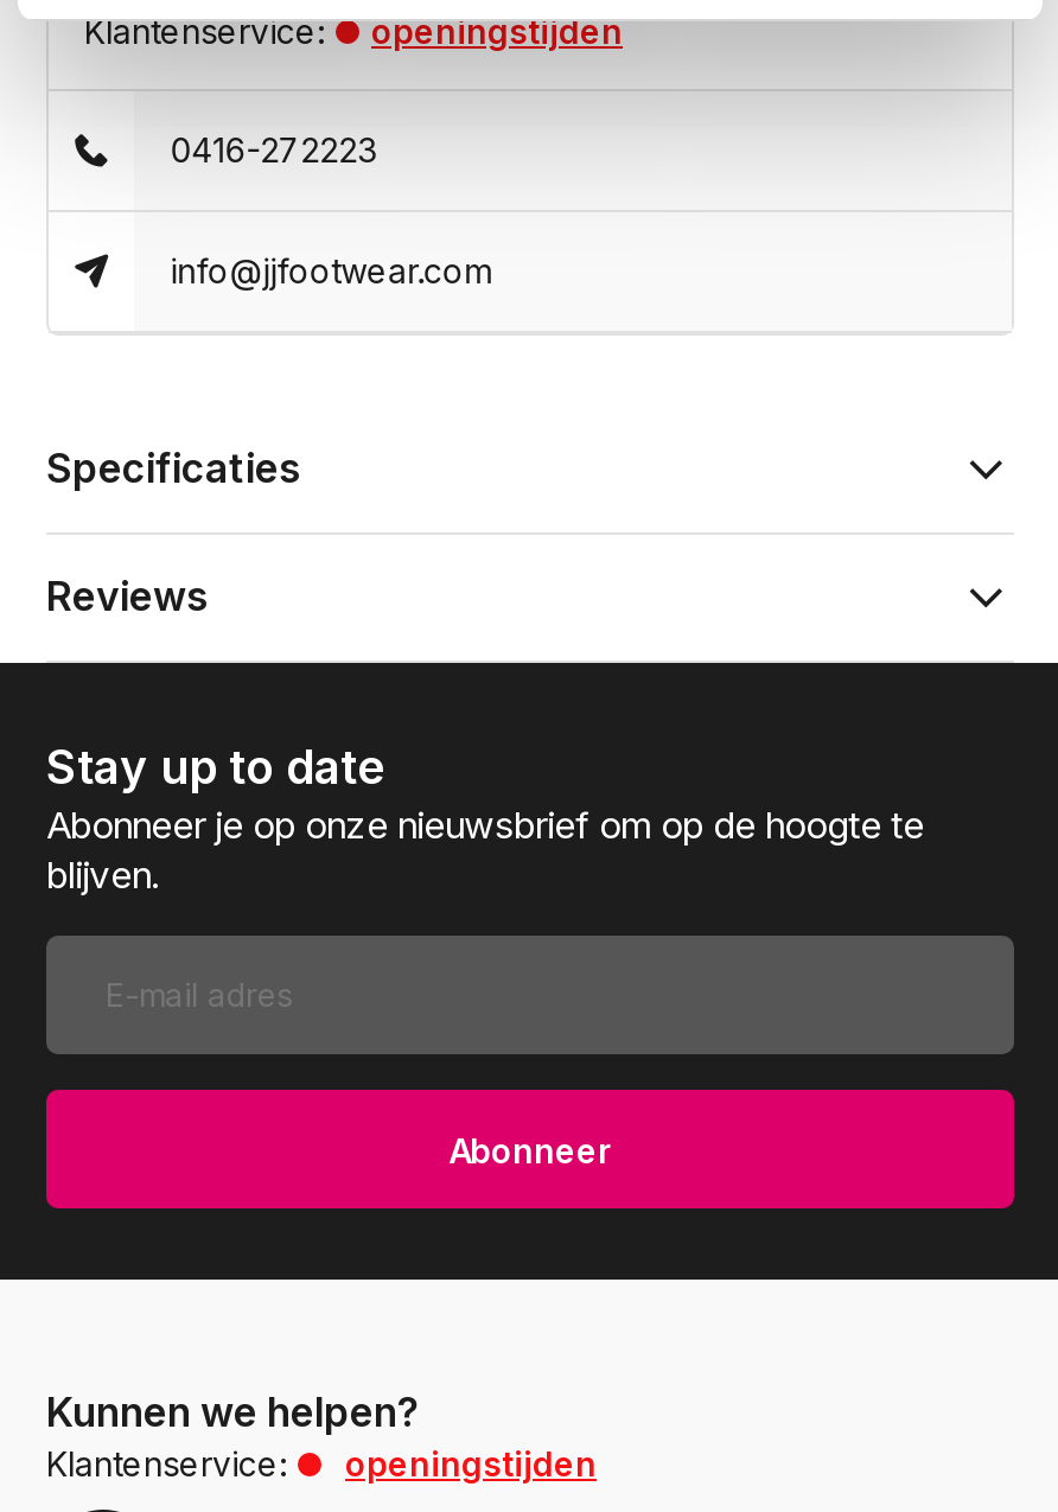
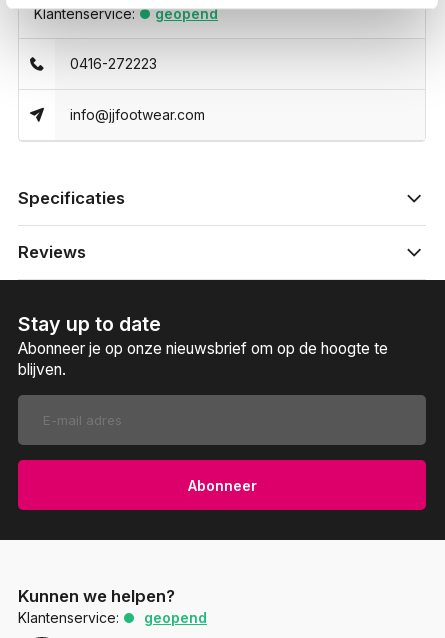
[371,11,623,51] openingstijden -> [155,5,218,22] geopend
[345,1443,597,1484] openingstijden -> [144,609,207,626] geopend

